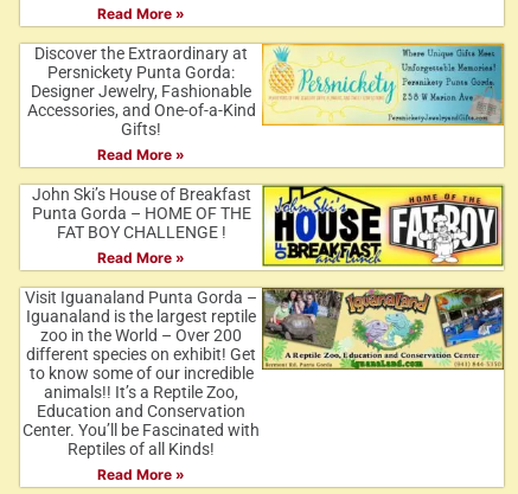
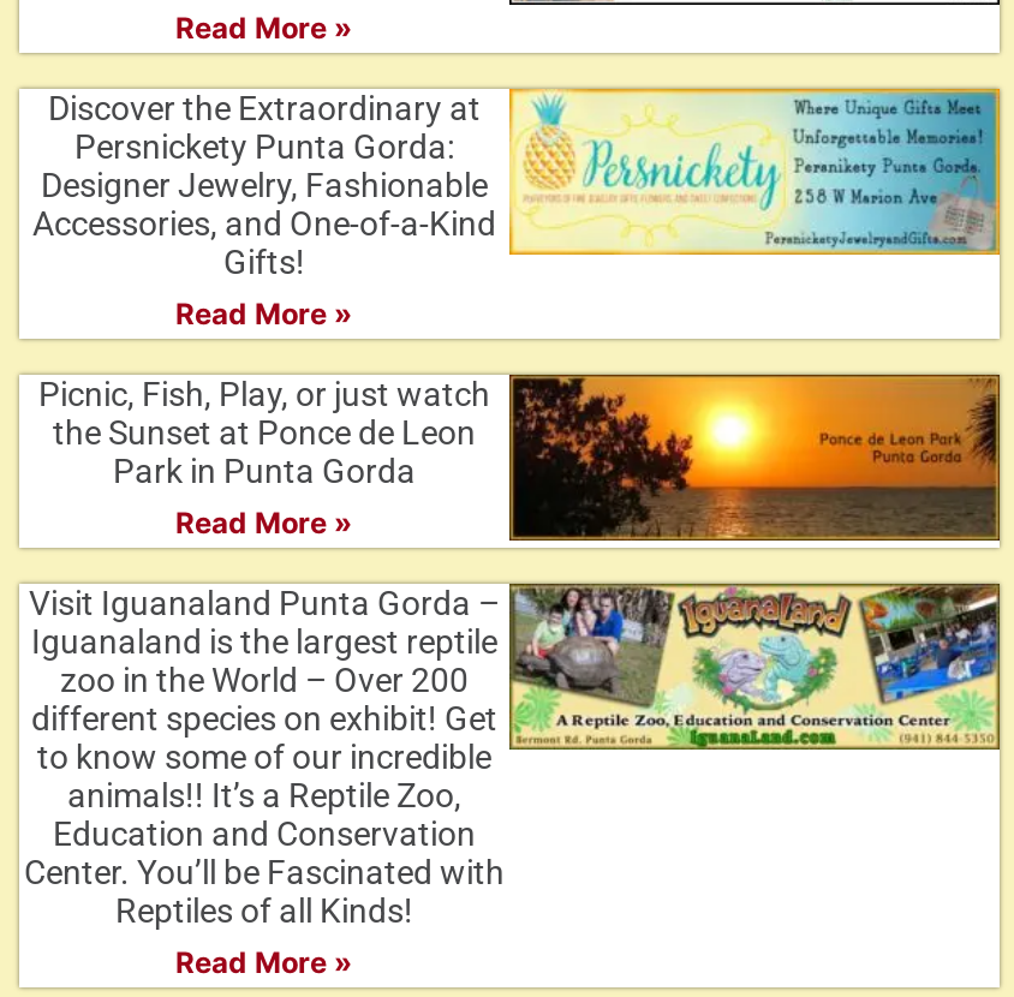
[31,184,504,267] [image] | John Ski’s House of Breakfast | Punta Gorda – HOME OF THE | FAT BOY CHALLENGE ! -> [38,372,1000,541] [image] | Picnic, Fish, Play, or just watch | the Sunset at Ponce de Leon | Park in Punta Gorda

